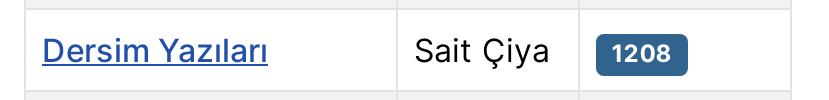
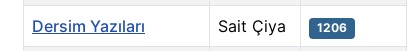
[612,39,672,69] 1208 -> [317,20,347,35] 1206

